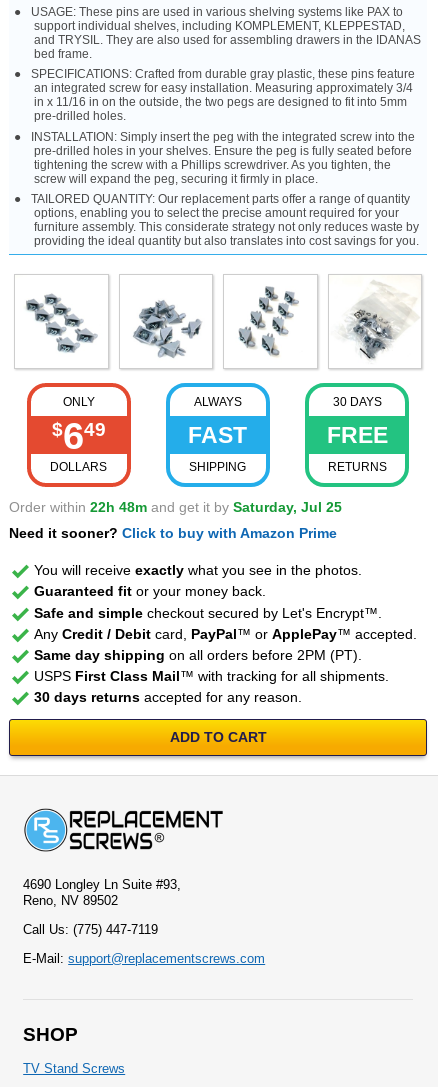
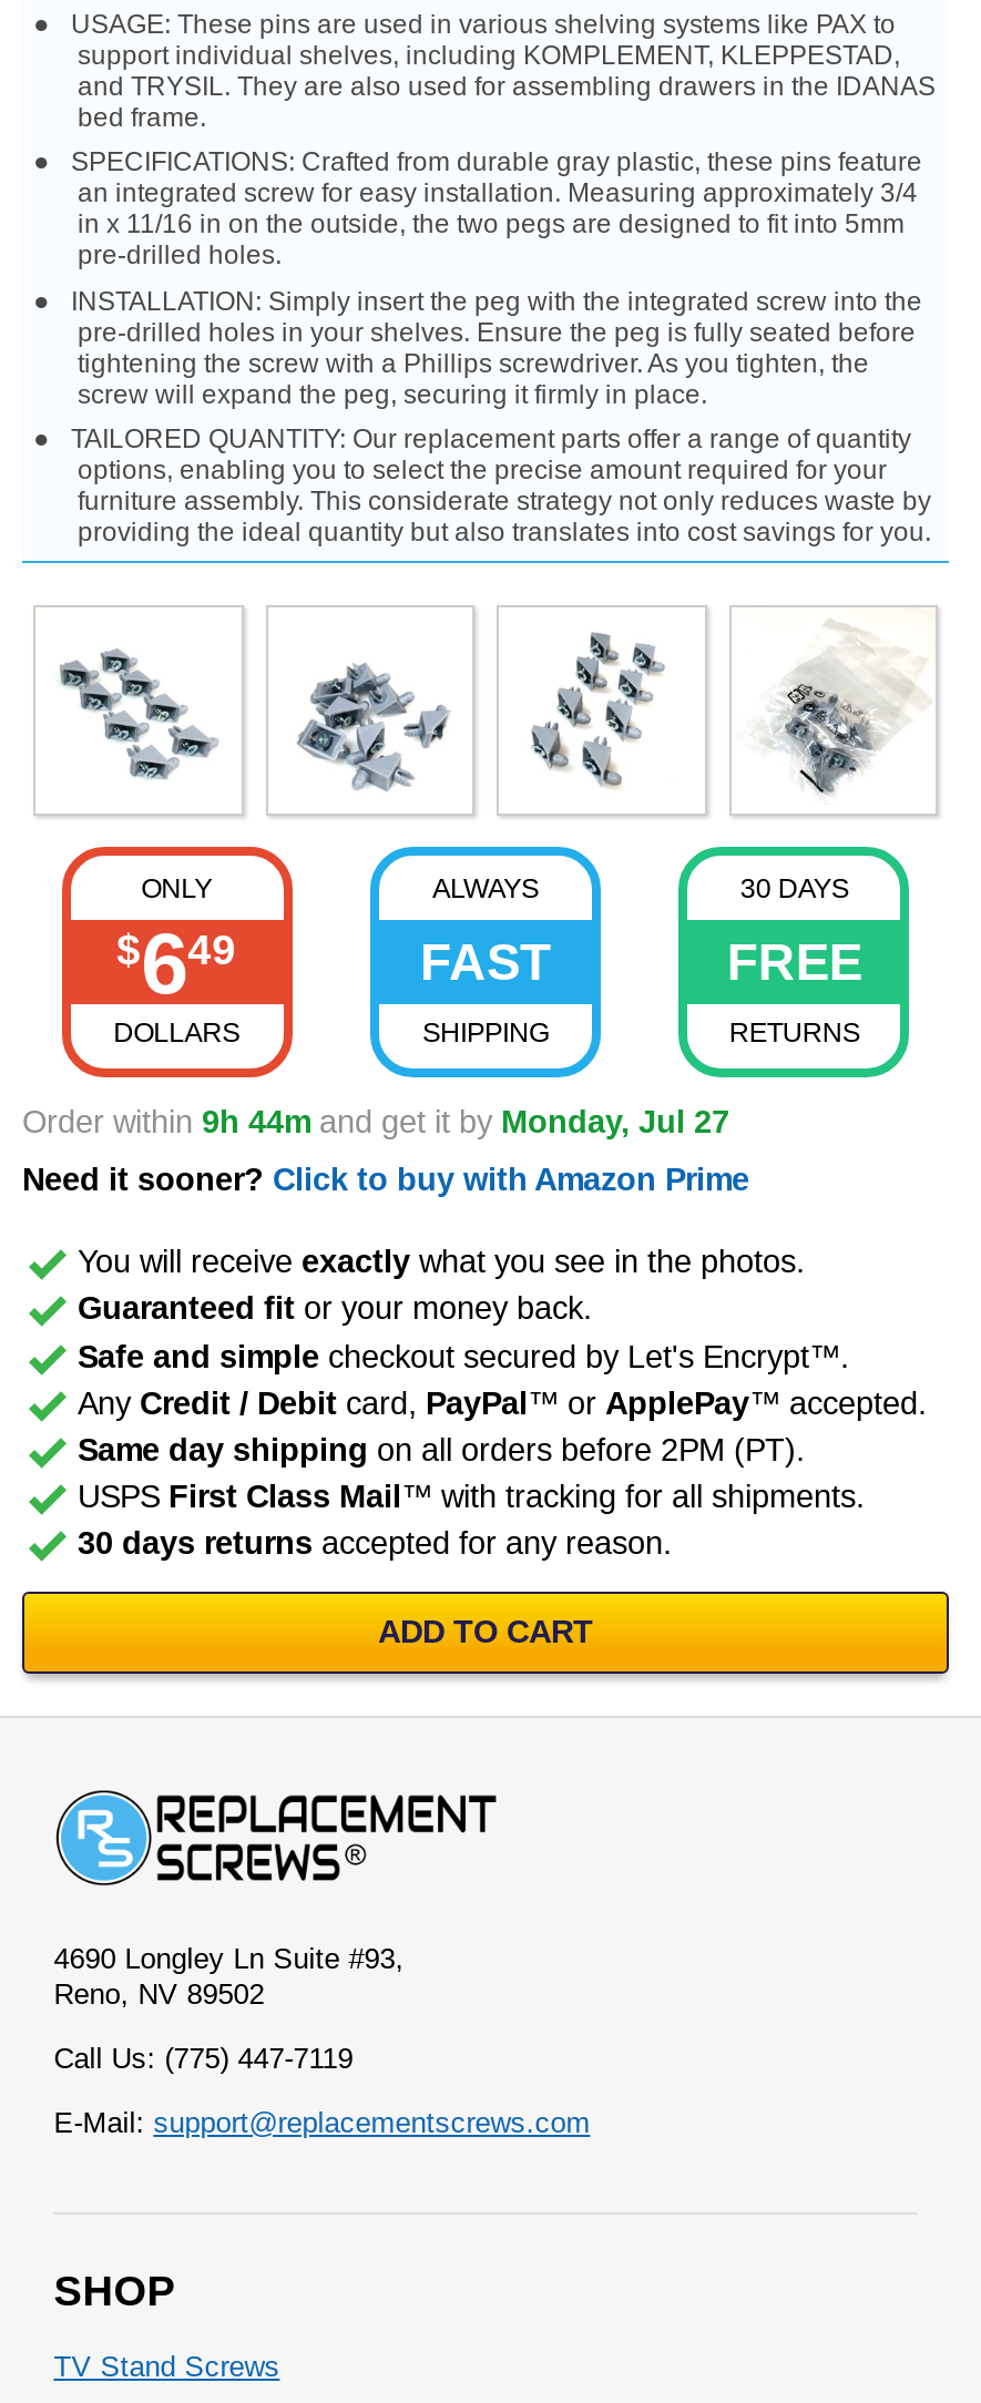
[9,499,342,515] Order within 22h 48m and get it by Saturday, Jul 25 -> [22,1104,729,1139] Order within 9h 44m and get it by Monday, Jul 27

